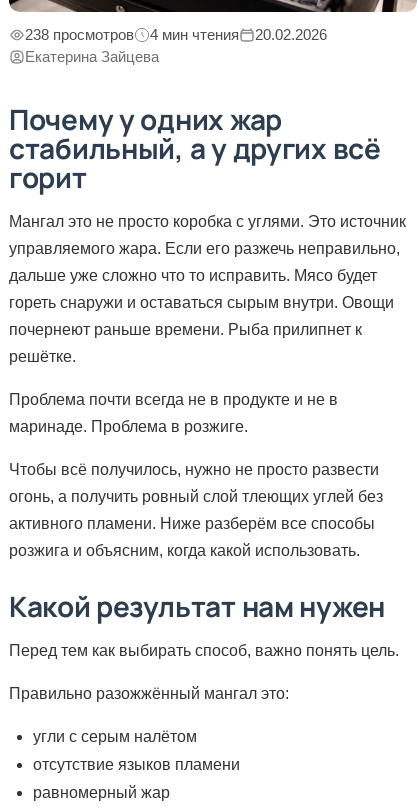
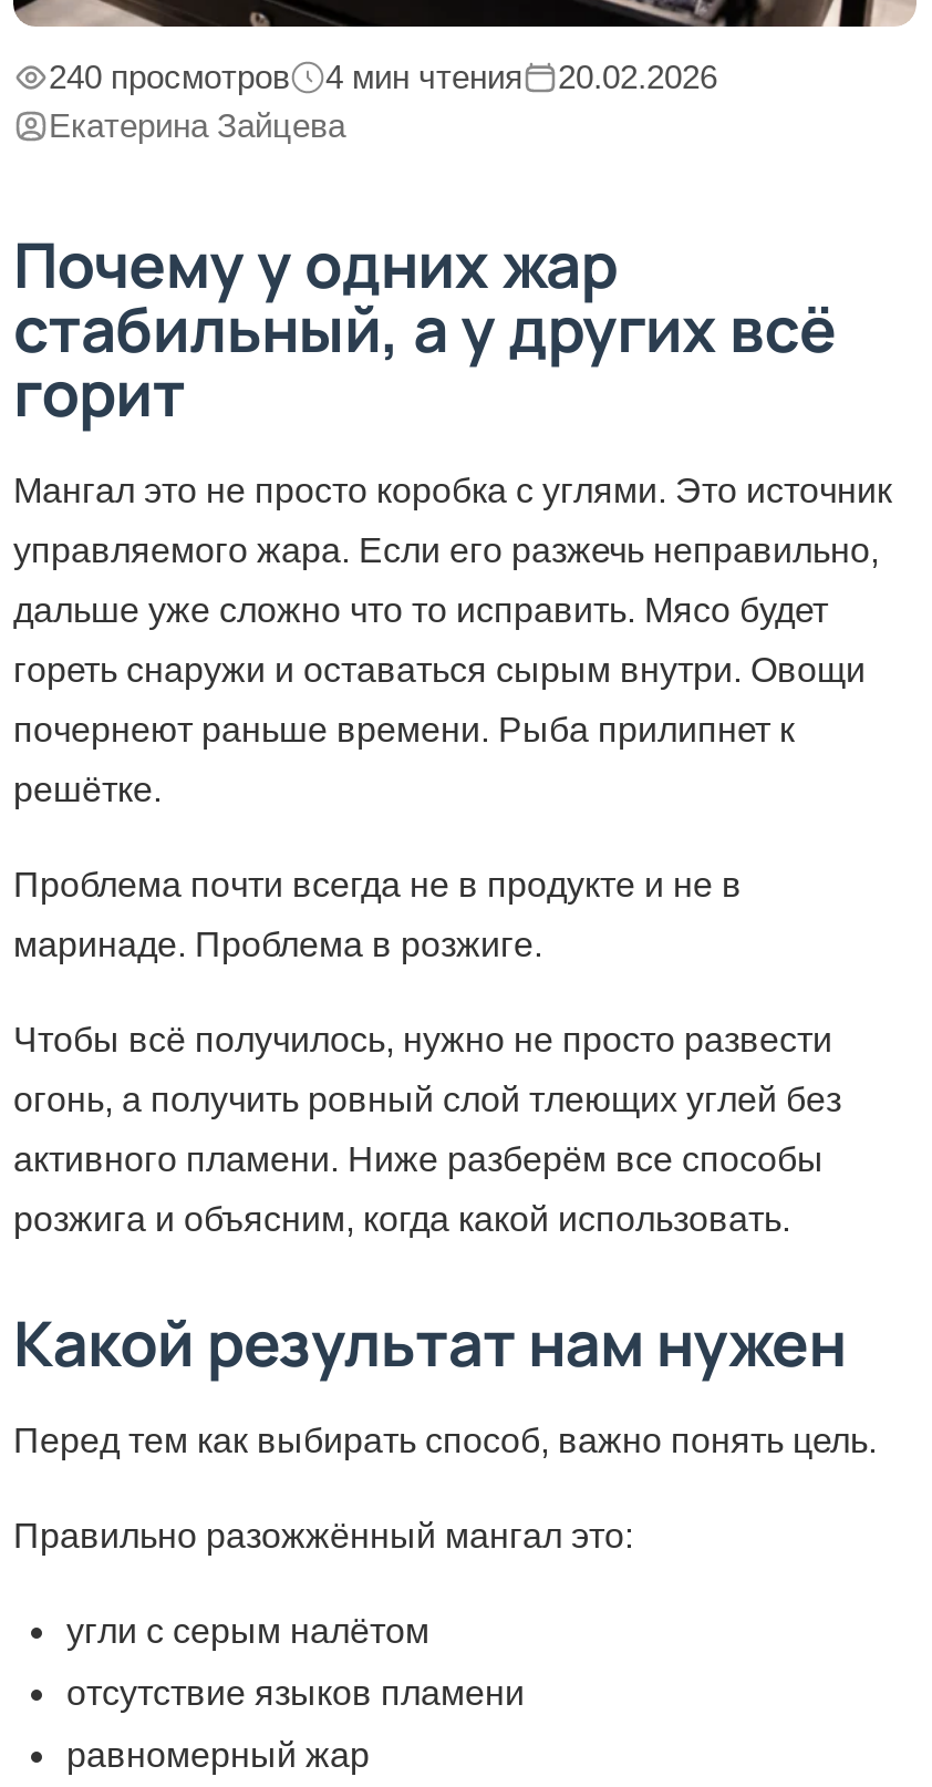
[25,26,327,43] 238 просмотров 4 мин чтения 20.02.2026 -> [49,58,717,96] 240 просмотров 4 мин чтения 20.02.2026

